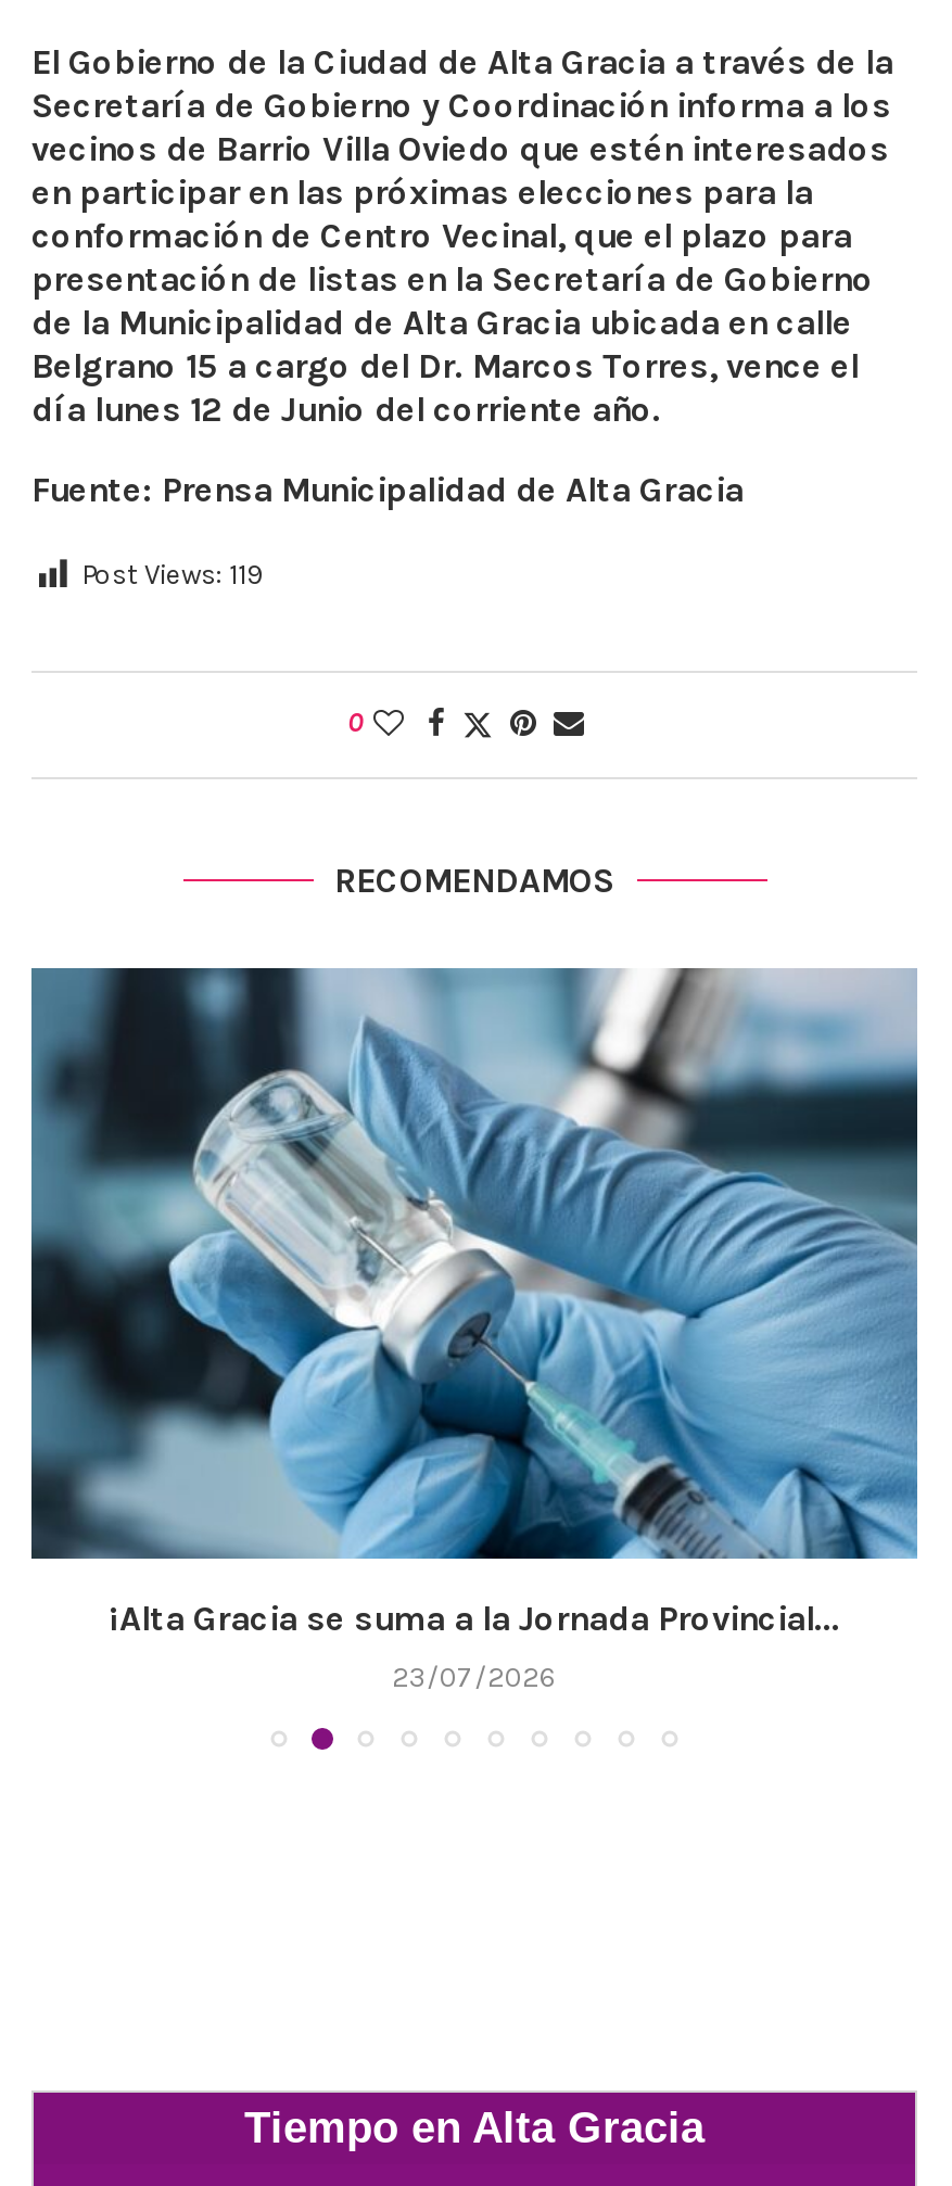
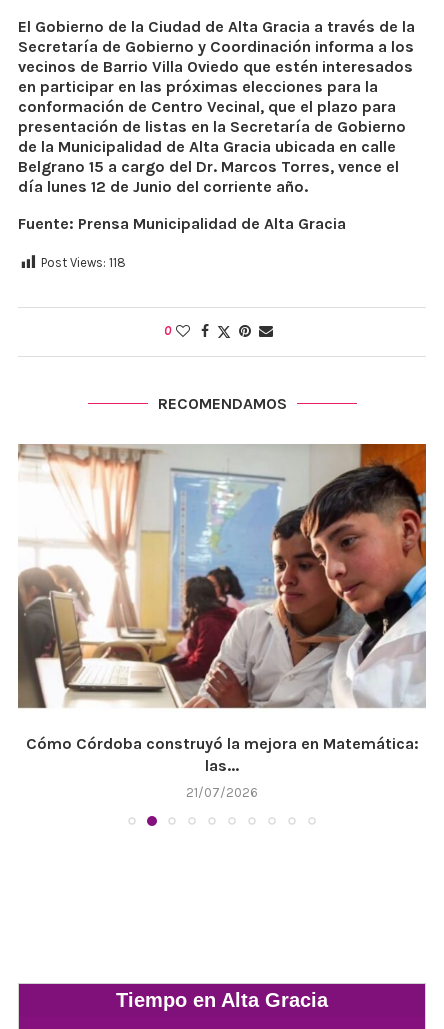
[81,559,264,591] Post Views: 119 -> [41,255,126,270] Post Views: 118
[29,966,919,1640] [image] | ¡Alta Gracia se suma a la Jornada Provincial... -> [17,443,427,775] [image] | Cómo Córdoba construyó la mejora en Matemática: | las...
[392,1662,557,1694] 23/07/2026 -> [186,785,258,800] 21/07/2026

